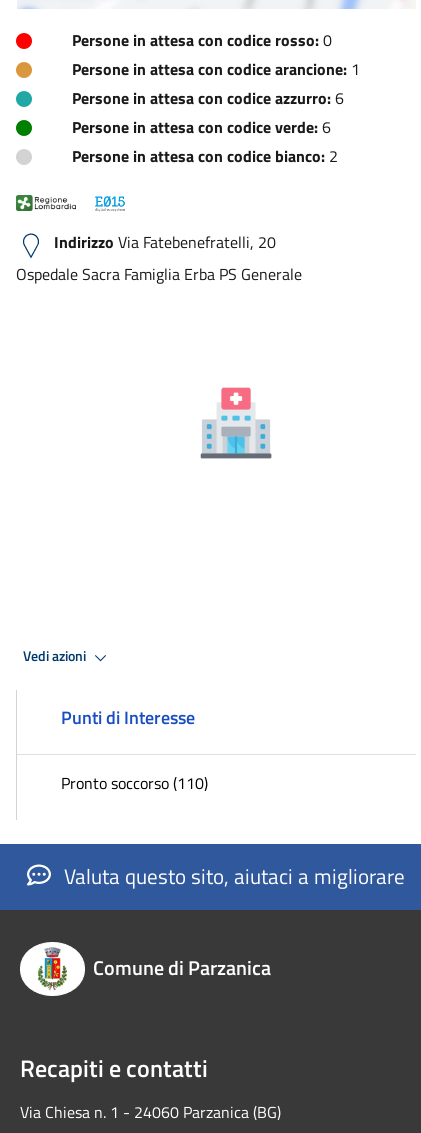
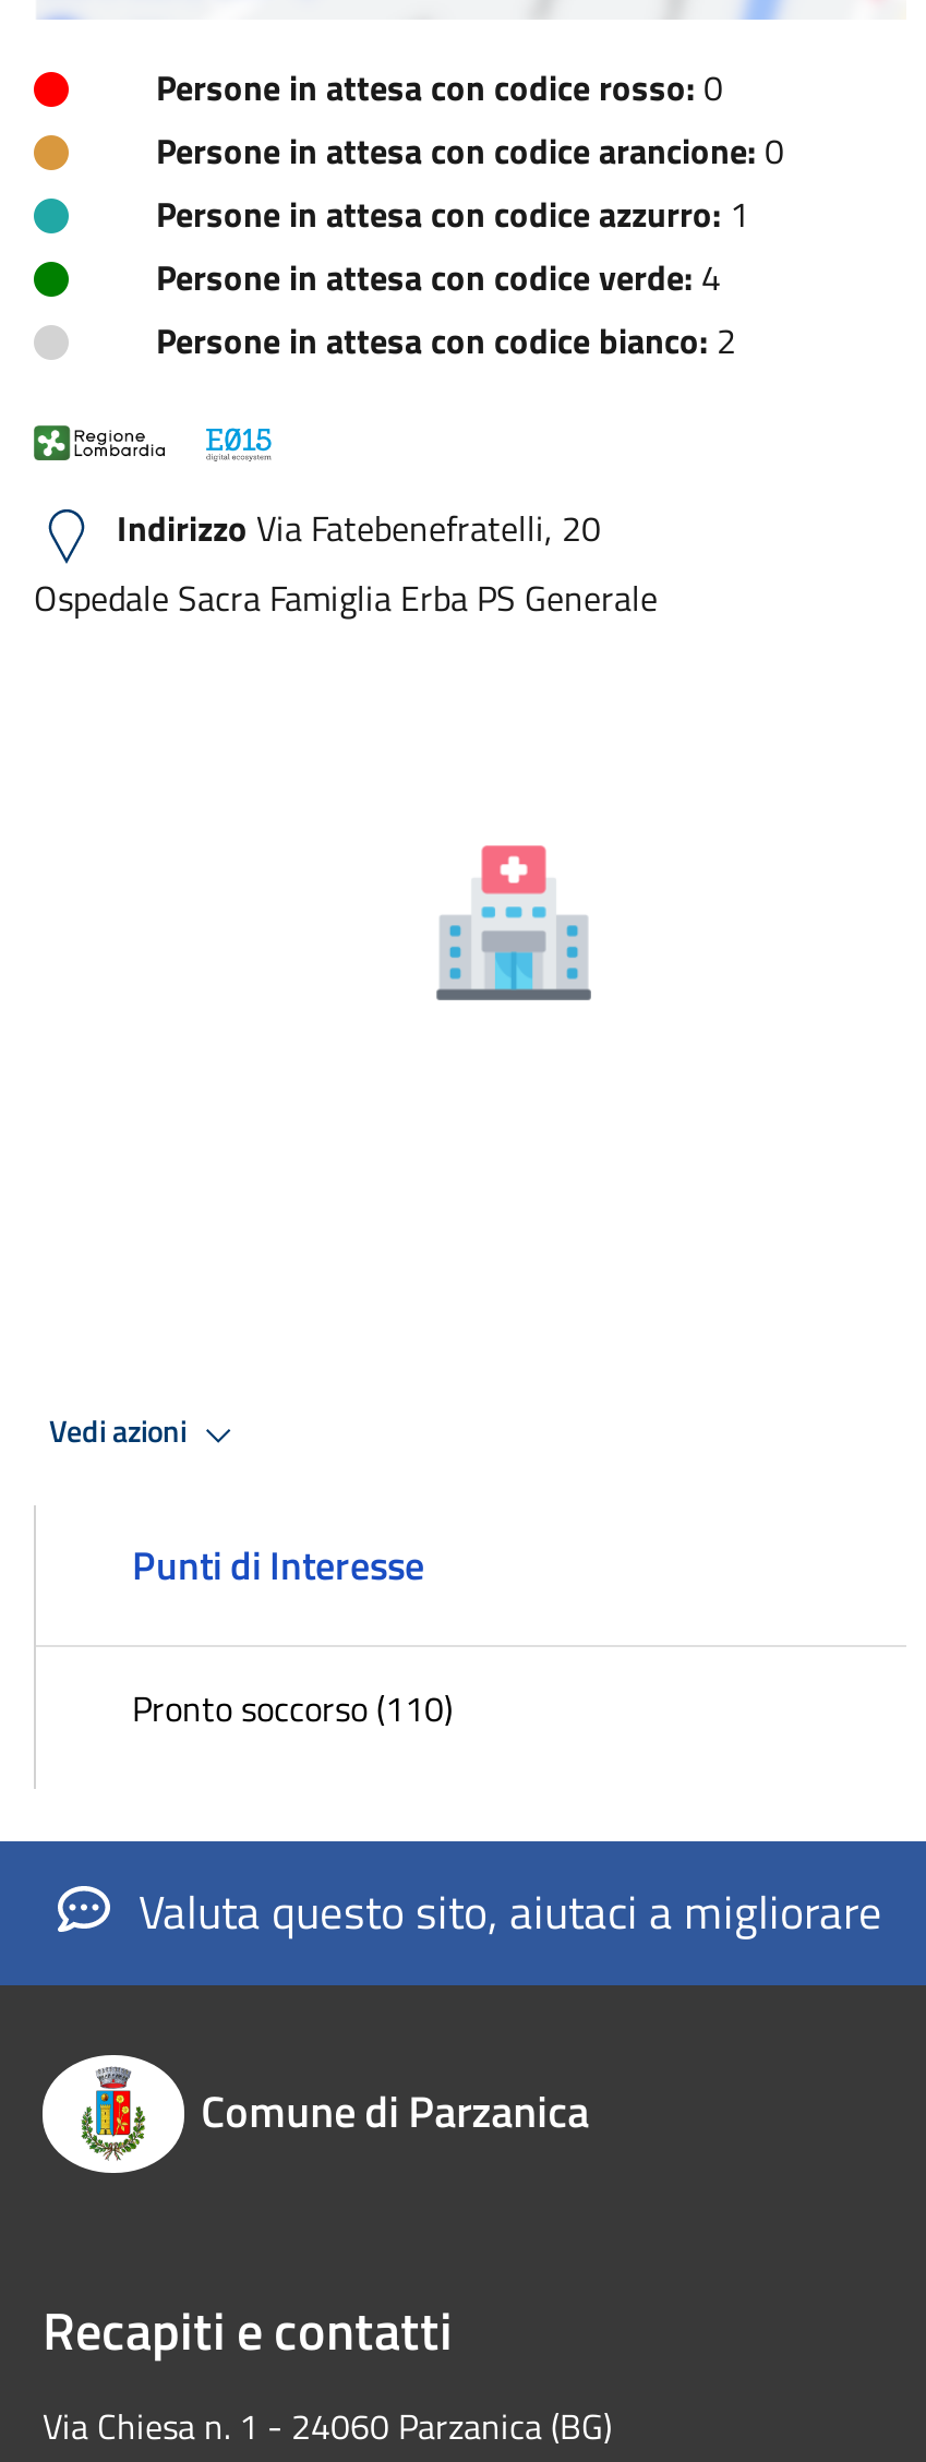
[72,57,360,81] Persone in attesa con codice arancione: 1 -> [156,124,784,177] Persone in attesa con codice arancione: 0
[72,86,344,110] Persone in attesa con codice azzurro: 6 -> [156,188,749,240] Persone in attesa con codice azzurro: 1
[72,115,331,139] Persone in attesa con codice verde: 6 -> [156,251,721,303] Persone in attesa con codice verde: 4

